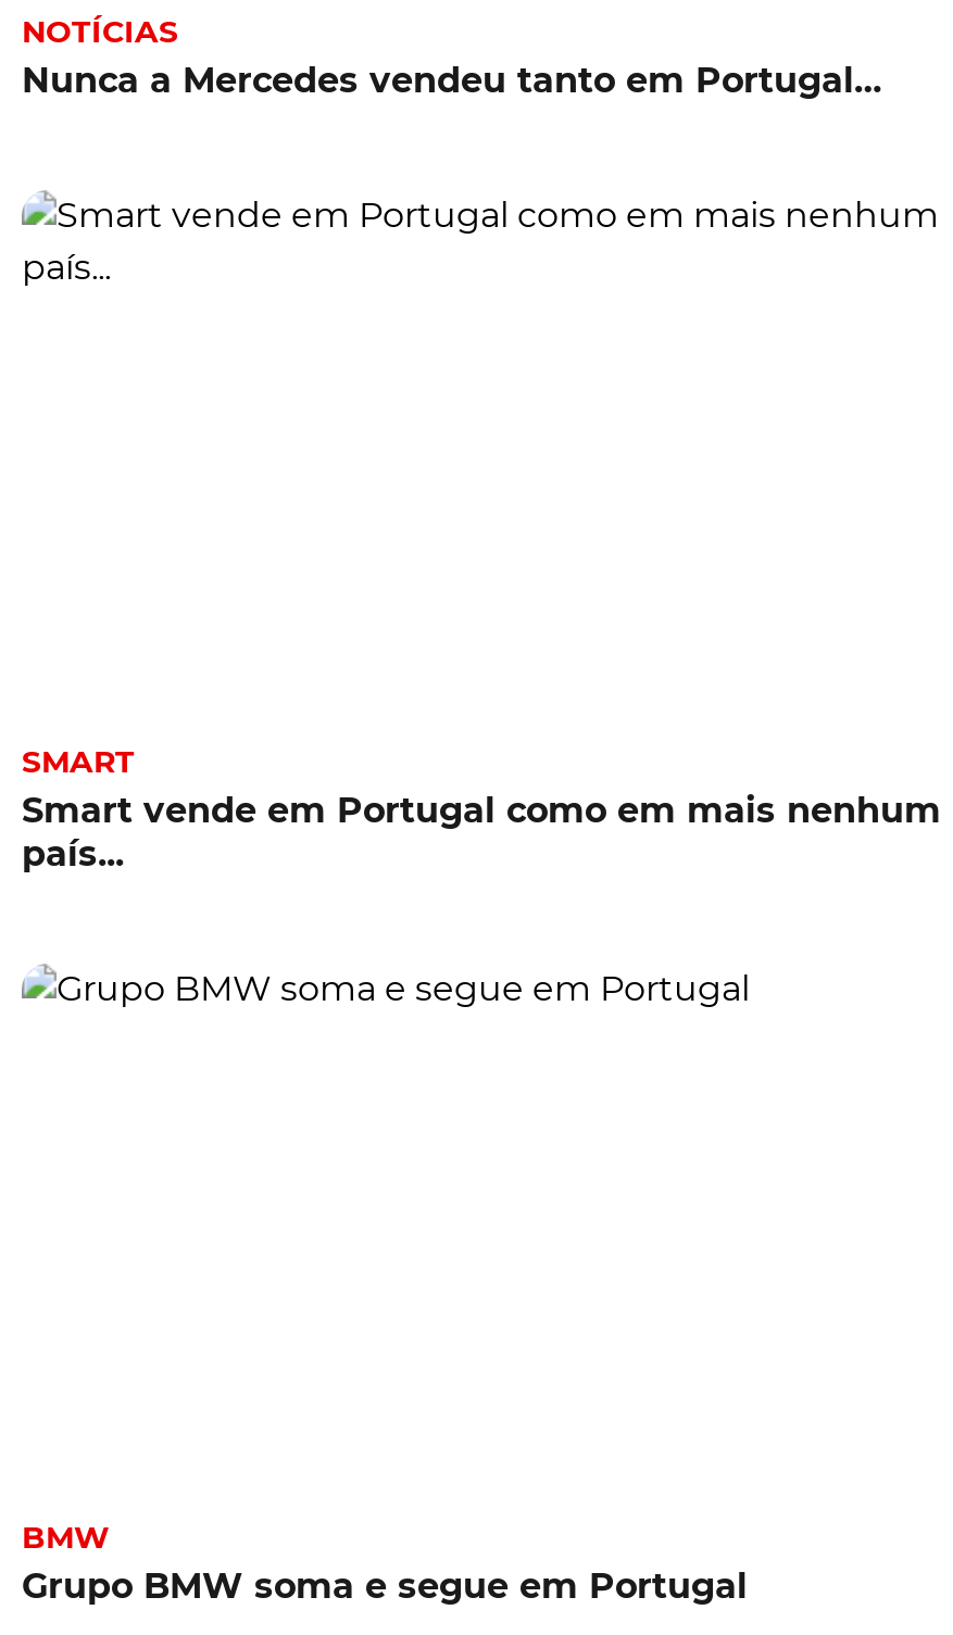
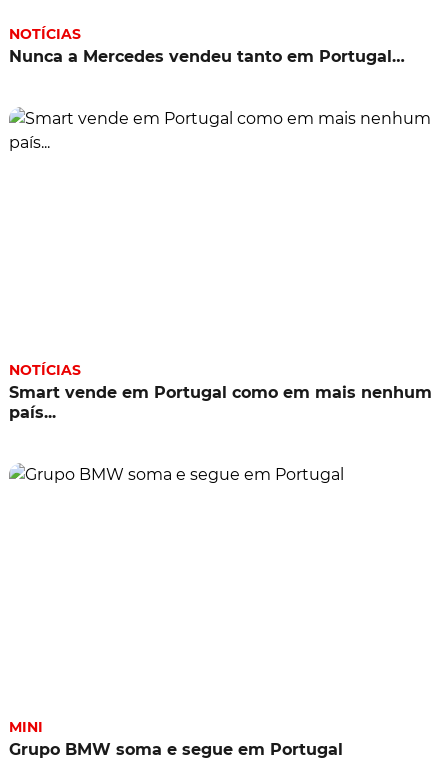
[22,742,135,781] SMART -> [9,361,81,379] NOTÍCIAS
[22,1517,109,1556] BMW -> [9,717,43,735] MINI

